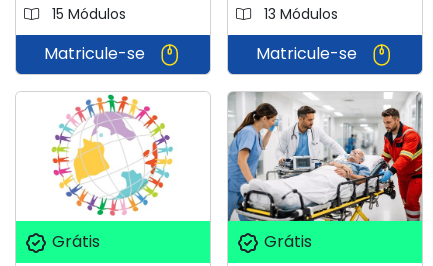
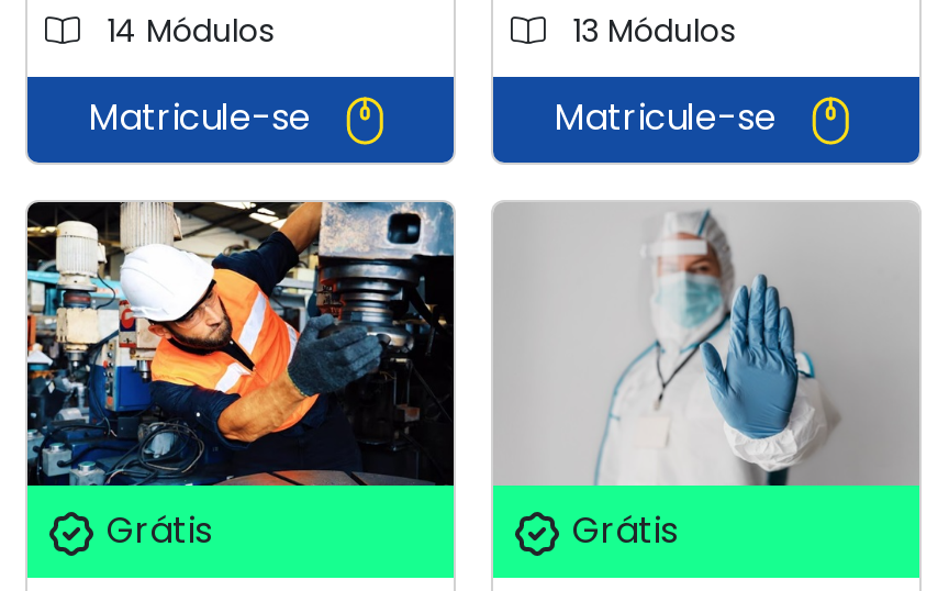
[48,4,126,24] 15 Módulos -> [98,9,273,53] 14 Módulos
[16,92,210,222] [image] -> [25,200,456,488] [image]
[228,92,423,222] [image] -> [495,202,919,488] [image]

